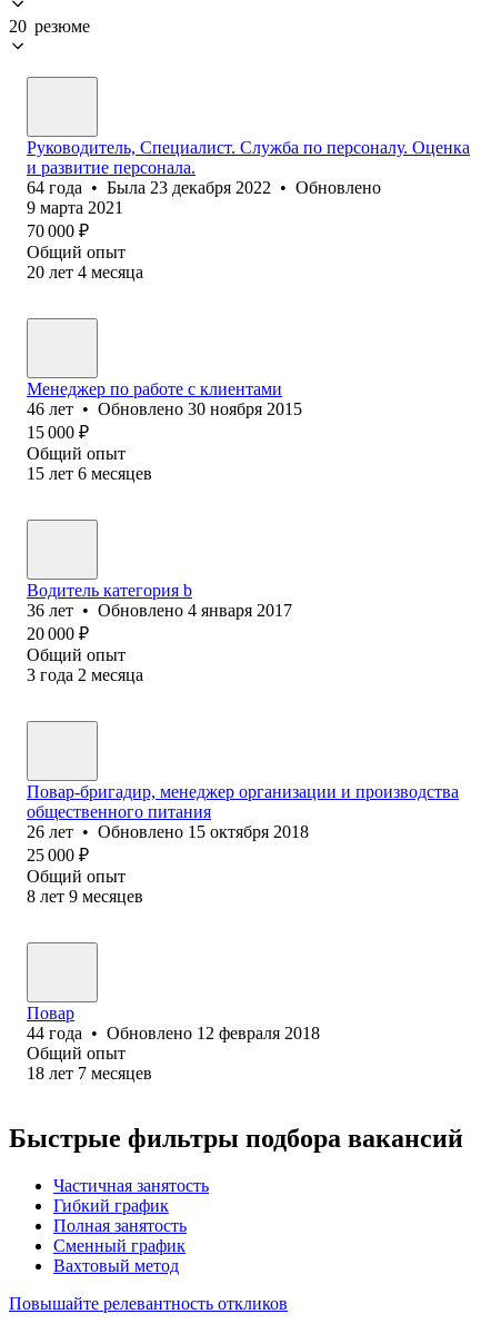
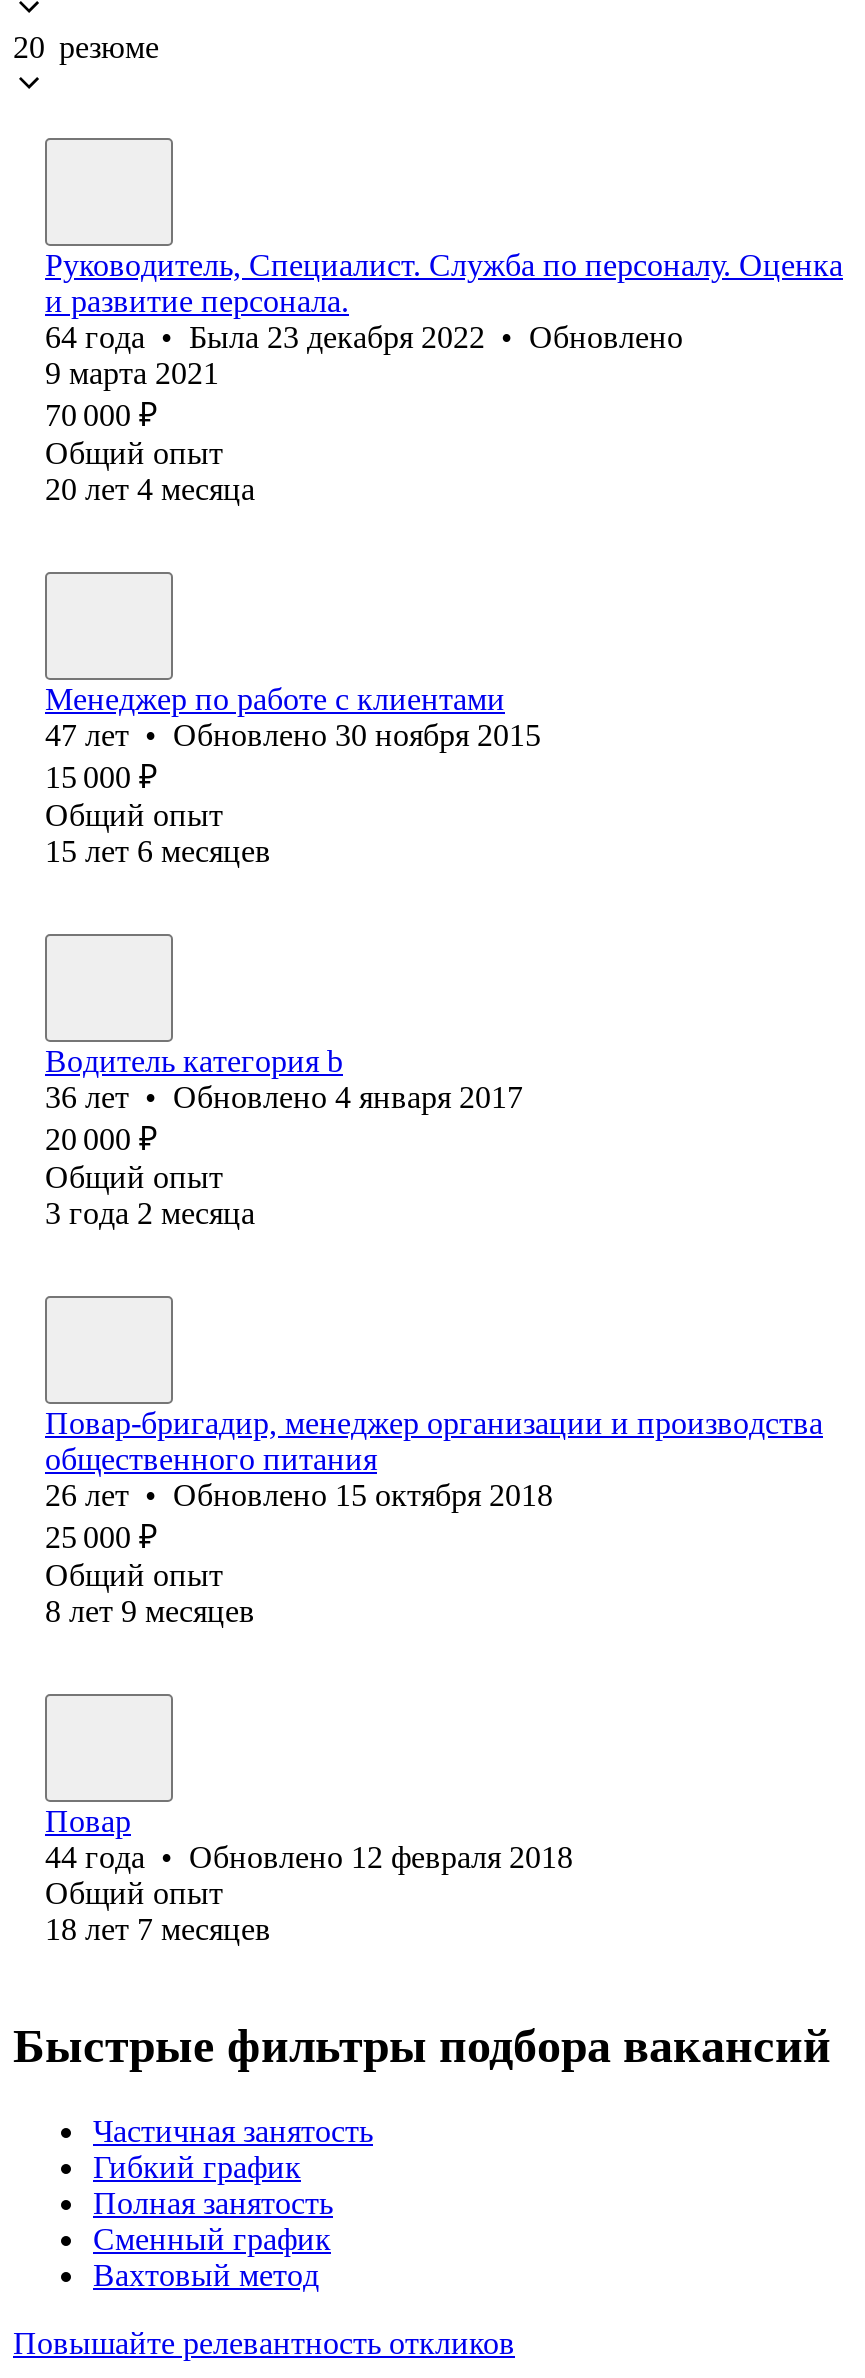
[27,399,302,418] 46 лет • Обновлено 30 ноября 2015 -> [45,718,541,752] 47 лет • Обновлено 30 ноября 2015

